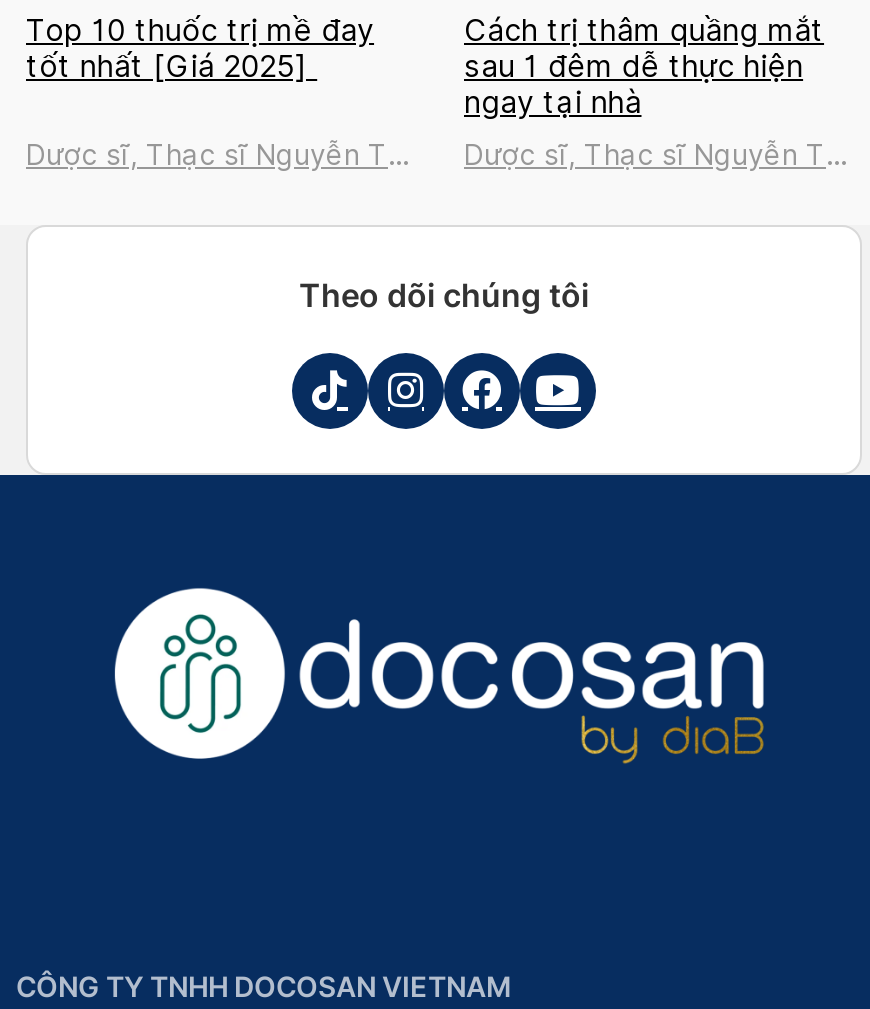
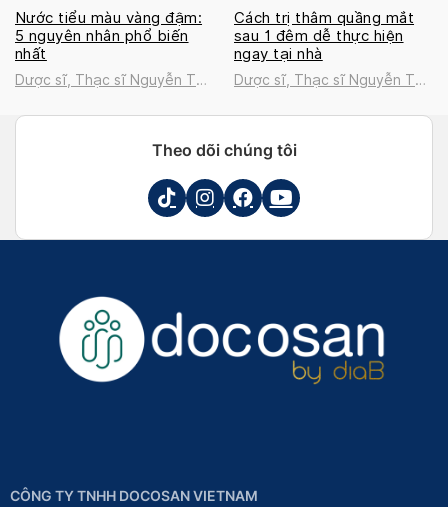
[26,13,374,85] Top 10 thuốc trị mề đay | tốt nhất [Giá 2025] -> [15,9,202,63] Nước tiểu màu vàng đậm: | 5 nguyên nhân phổ biến | nhất

